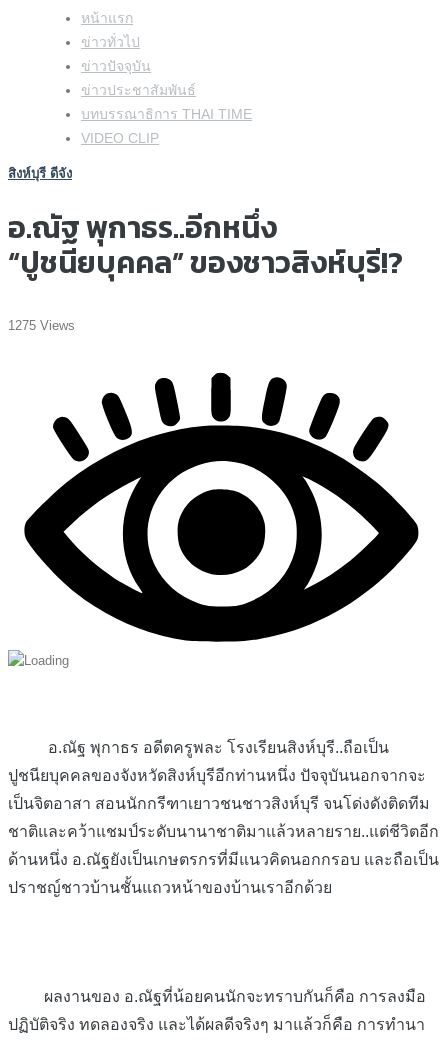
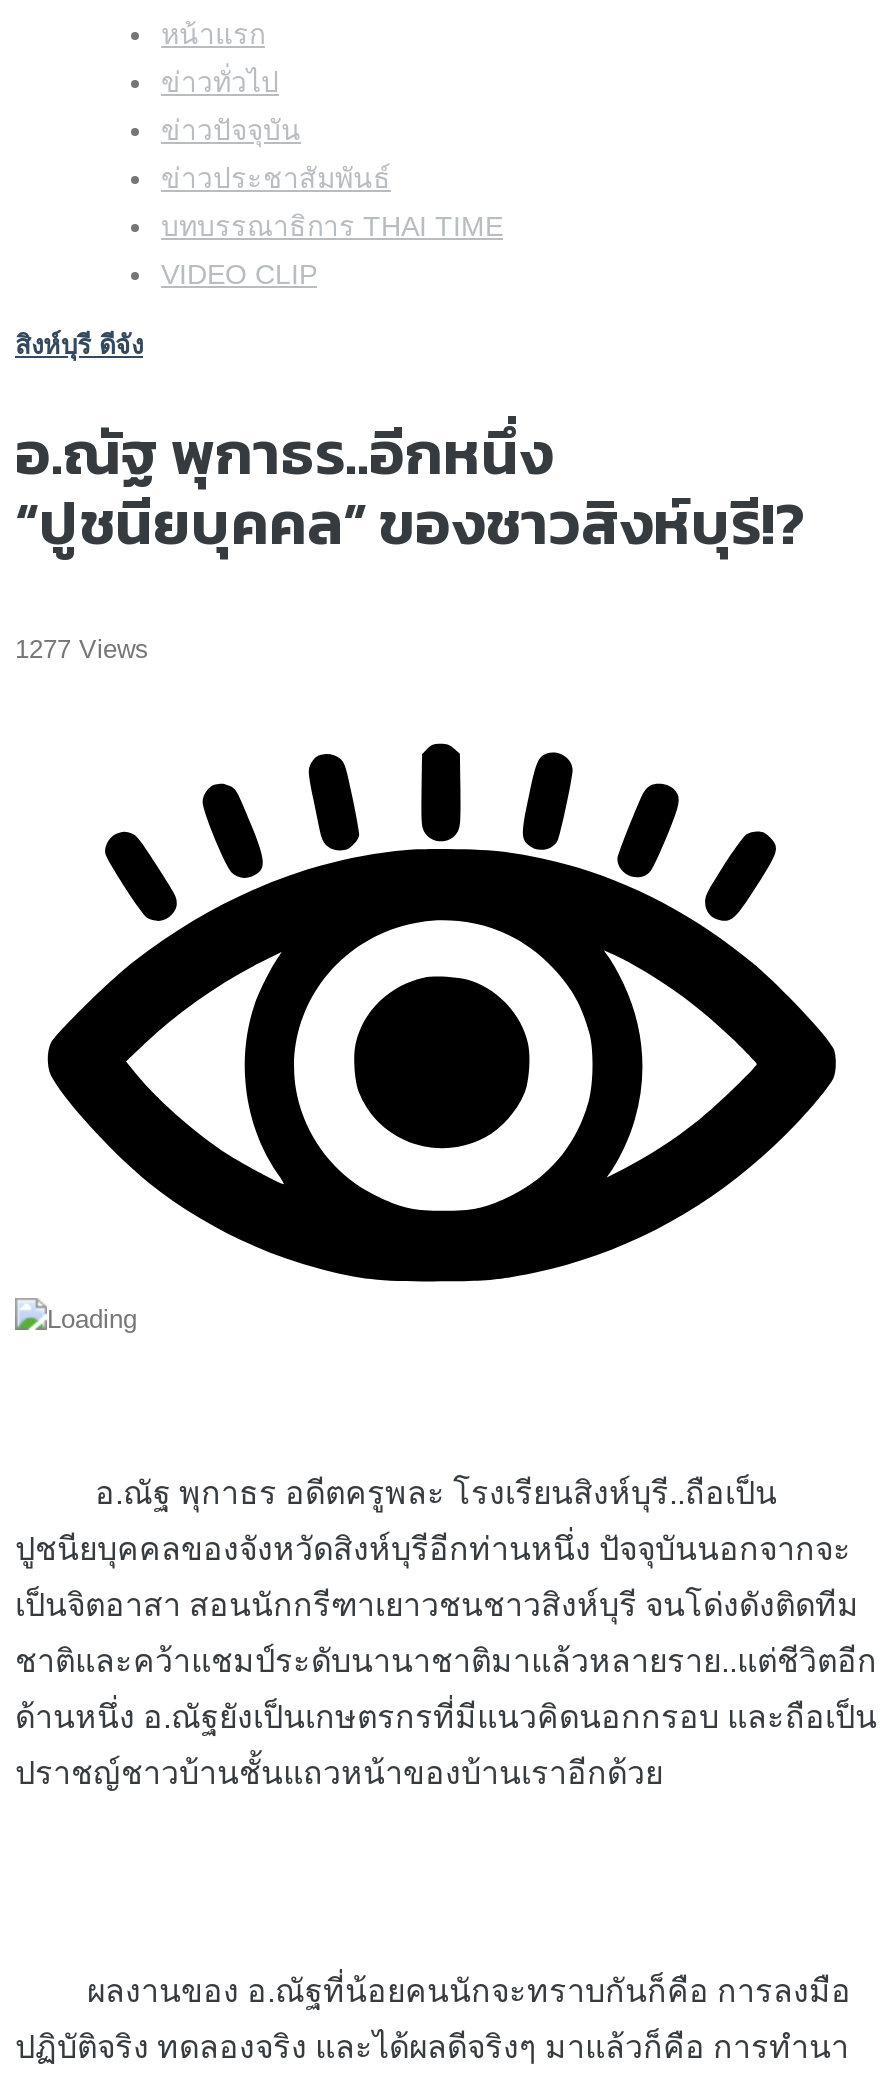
[8,318,75,333] 1275 Views -> [15,634,149,664] 1277 Views

